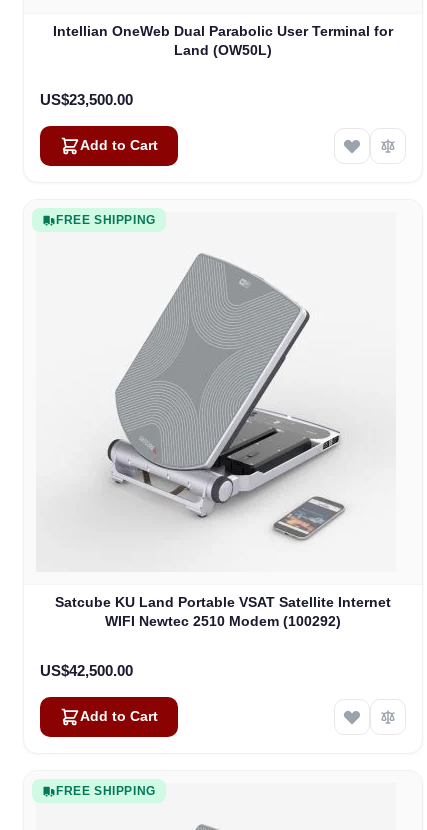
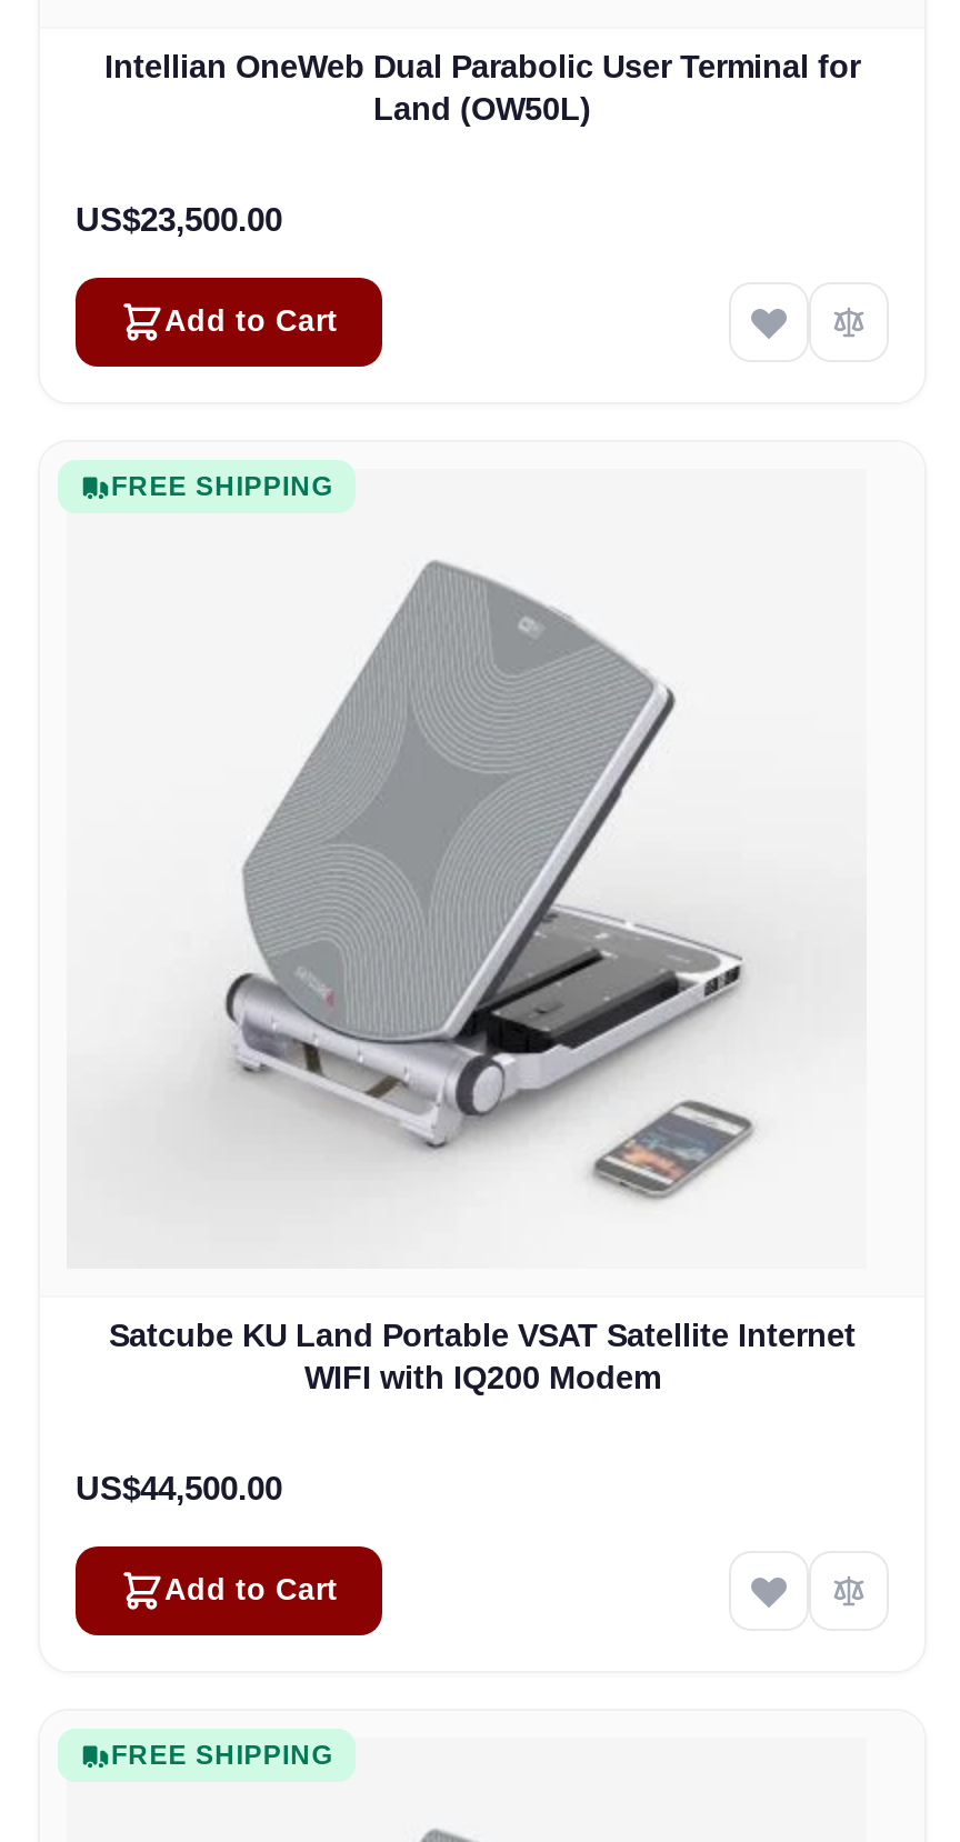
[105,613,341,629] WIFI Newtec 2510 Modem (100292) -> [304,1360,660,1396] WIFI with IQ200 Modem
[40,662,133,679] US$42,500.00 -> [76,1469,282,1507] US$44,500.00

